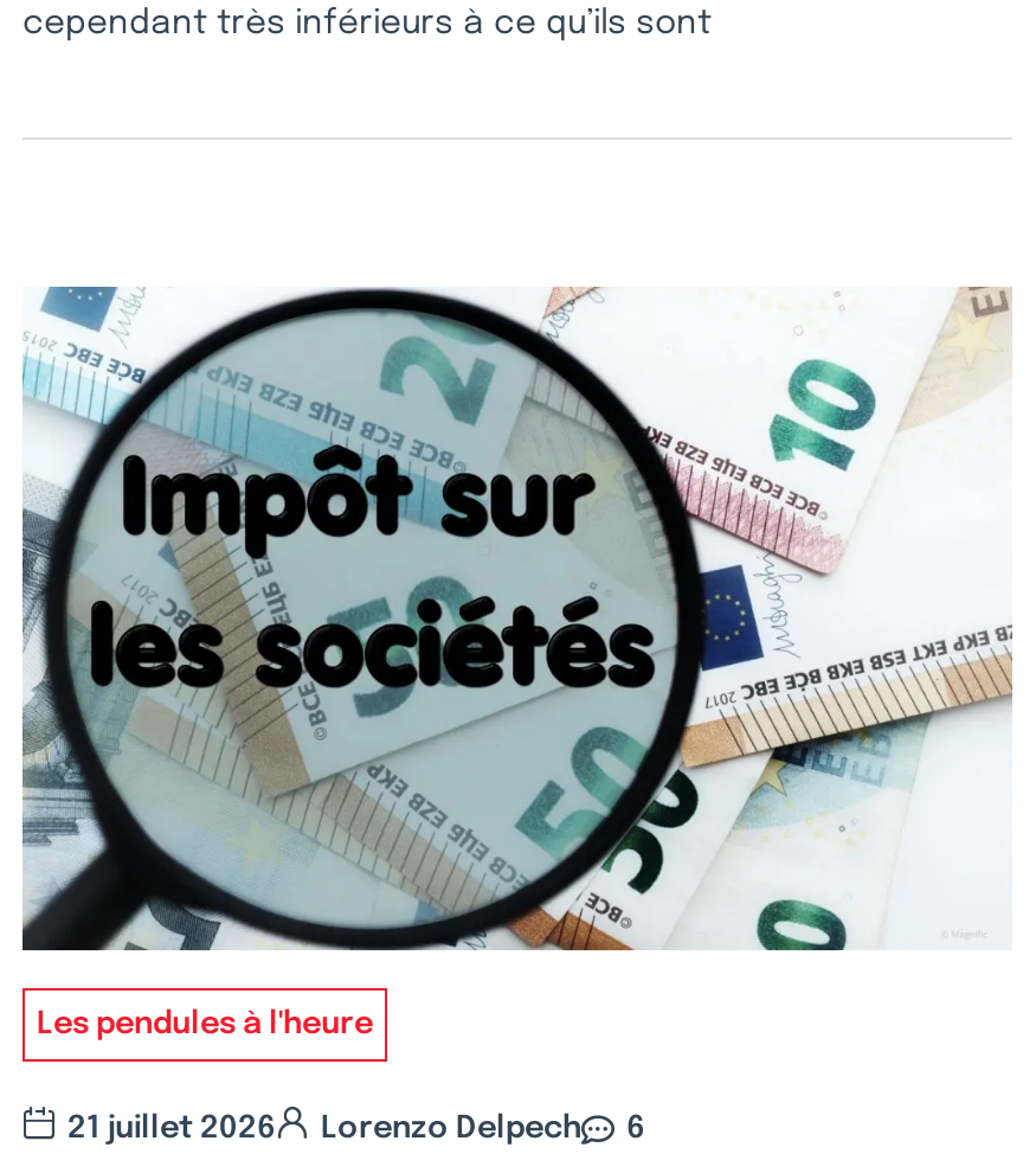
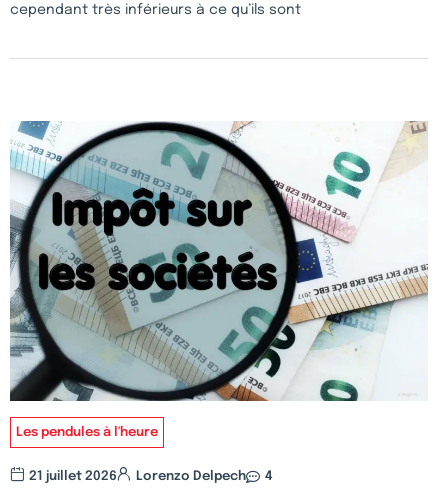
[67,1113,645,1144] 21 juillet 2026 Lorenzo Delpech 6 -> [29,470,273,483] 21 juillet 2026 Lorenzo Delpech 4

